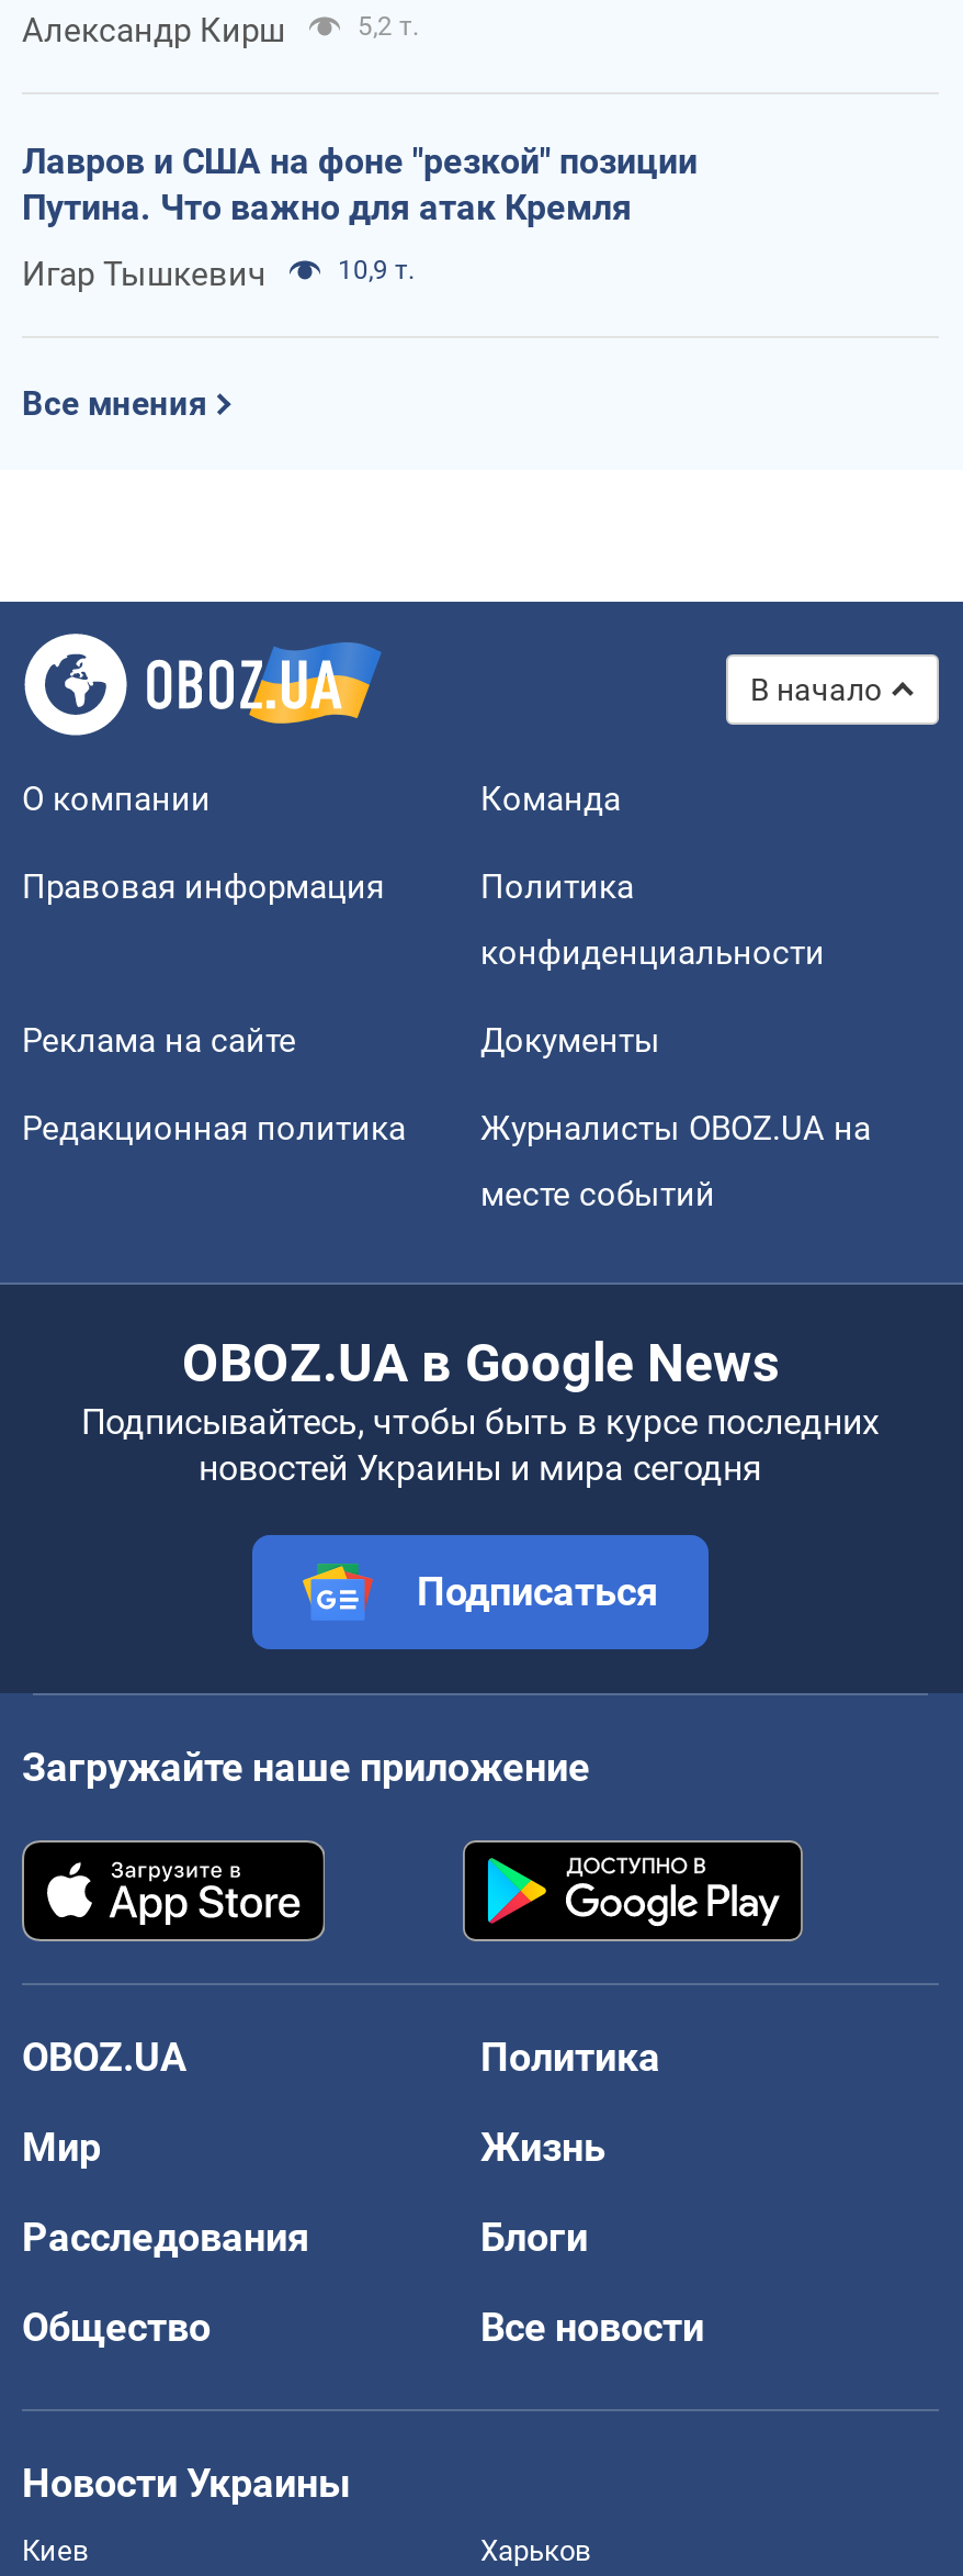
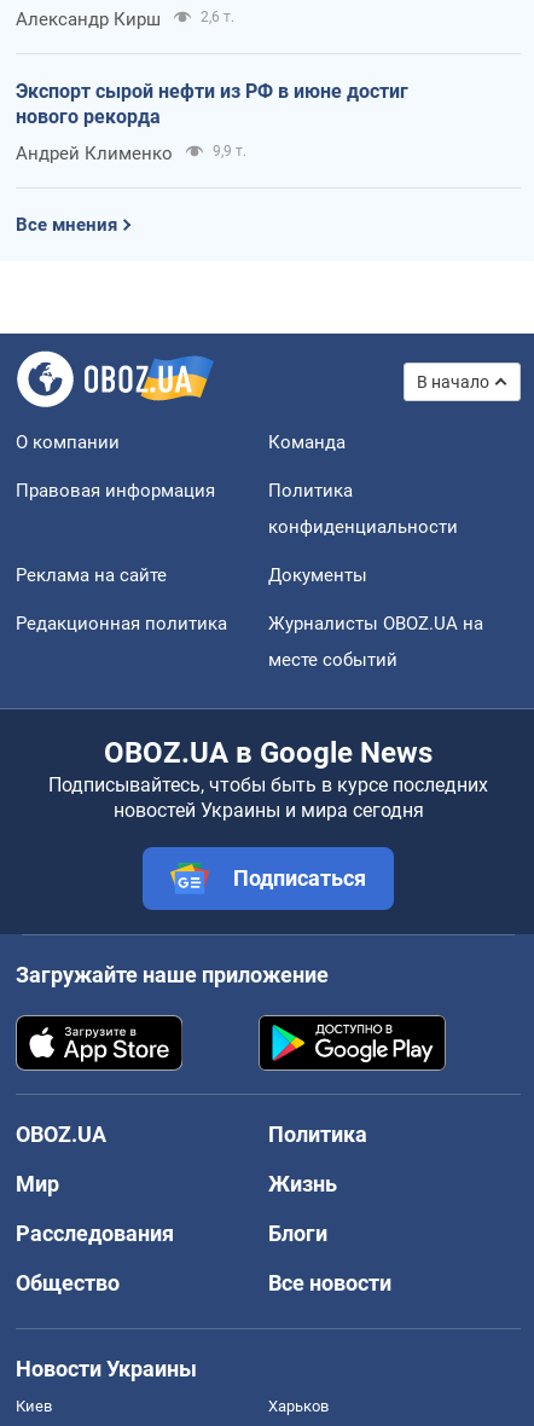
[358,10,419,41] 5,2 т. -> [201,8,234,25] 2,6 т.
[22,140,698,228] Лавров и США на фоне "резкой" позиции | Путина. Что важно для атак Кремля -> [16,79,408,128] Экспорт сырой нефти из РФ в июне достиг | нового рекорда
[22,254,415,294] Игар Тышкевич | 10,9 т. -> [16,142,246,164] Андрей Клименко | 9,9 т.

